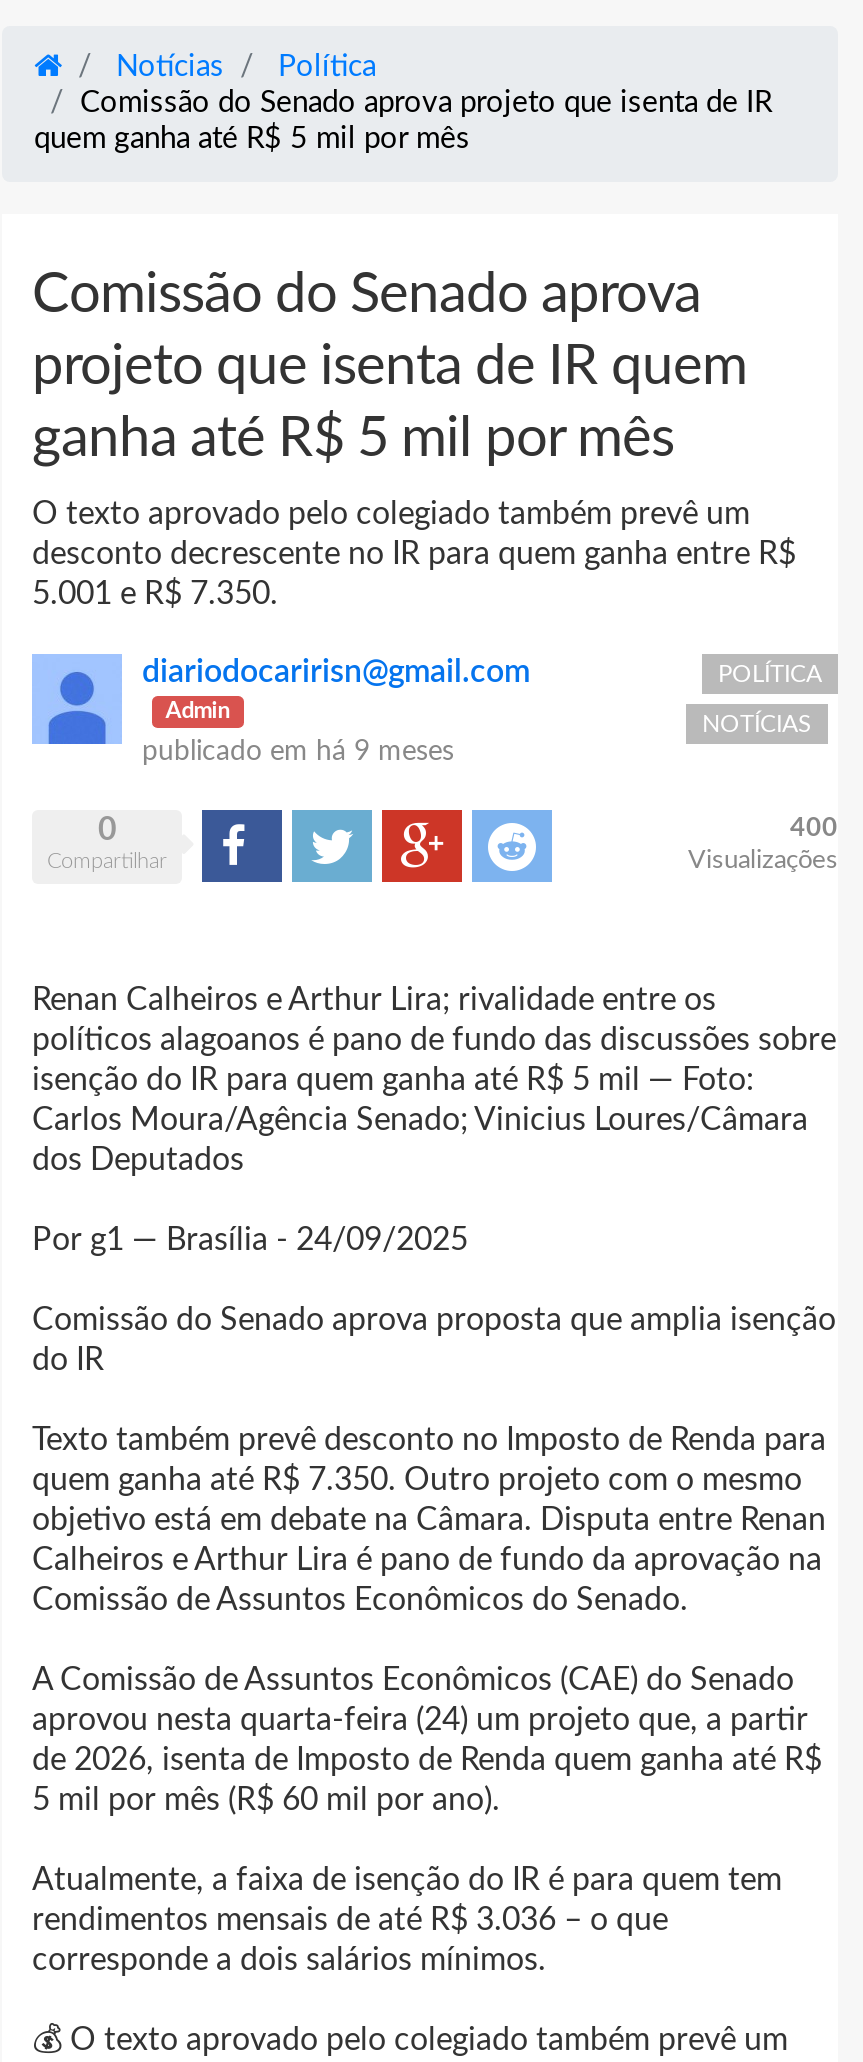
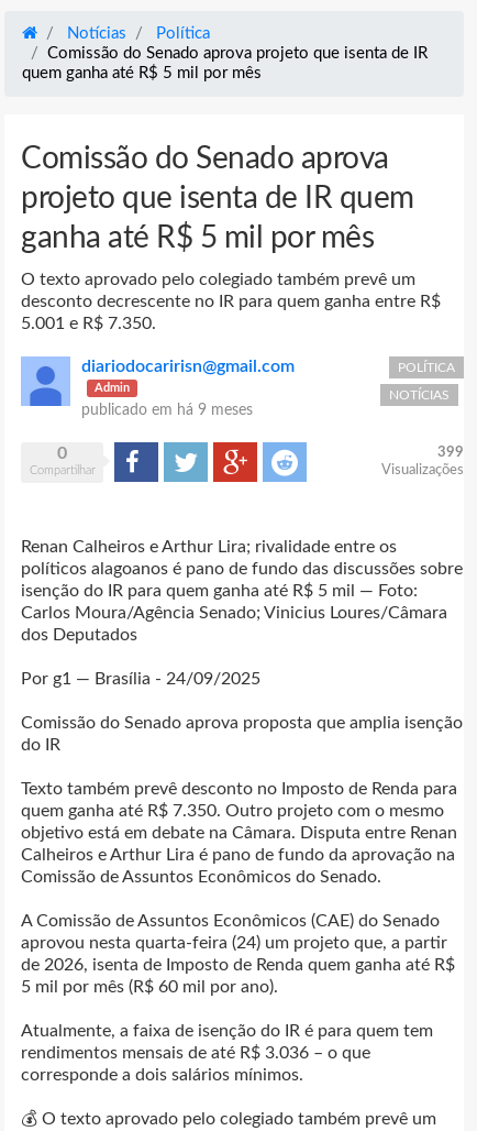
[790,817,838,843] 400 -> [437,446,464,460] 399

